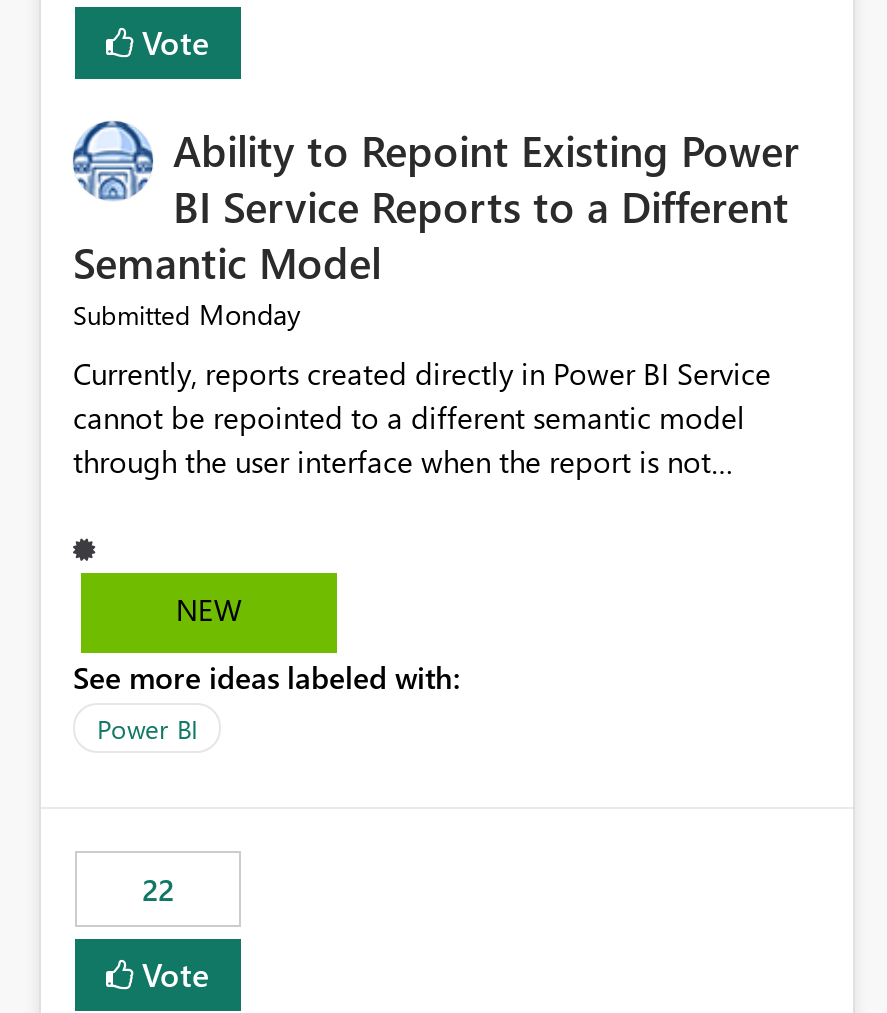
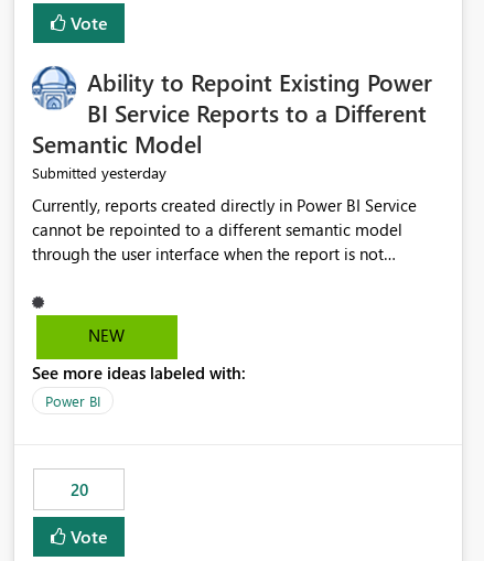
[73,296,301,334] Submitted Monday -> [32,162,166,183] Submitted yesterday
[142,870,174,910] 22 -> [70,479,88,501] 20

